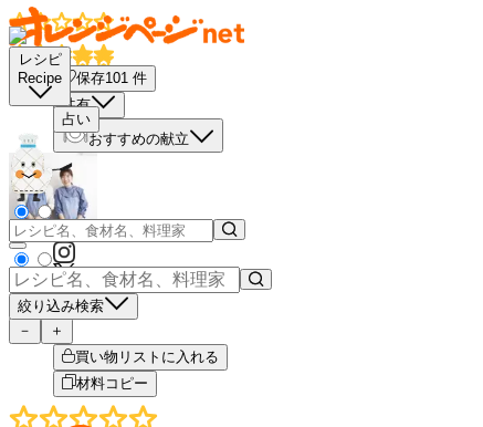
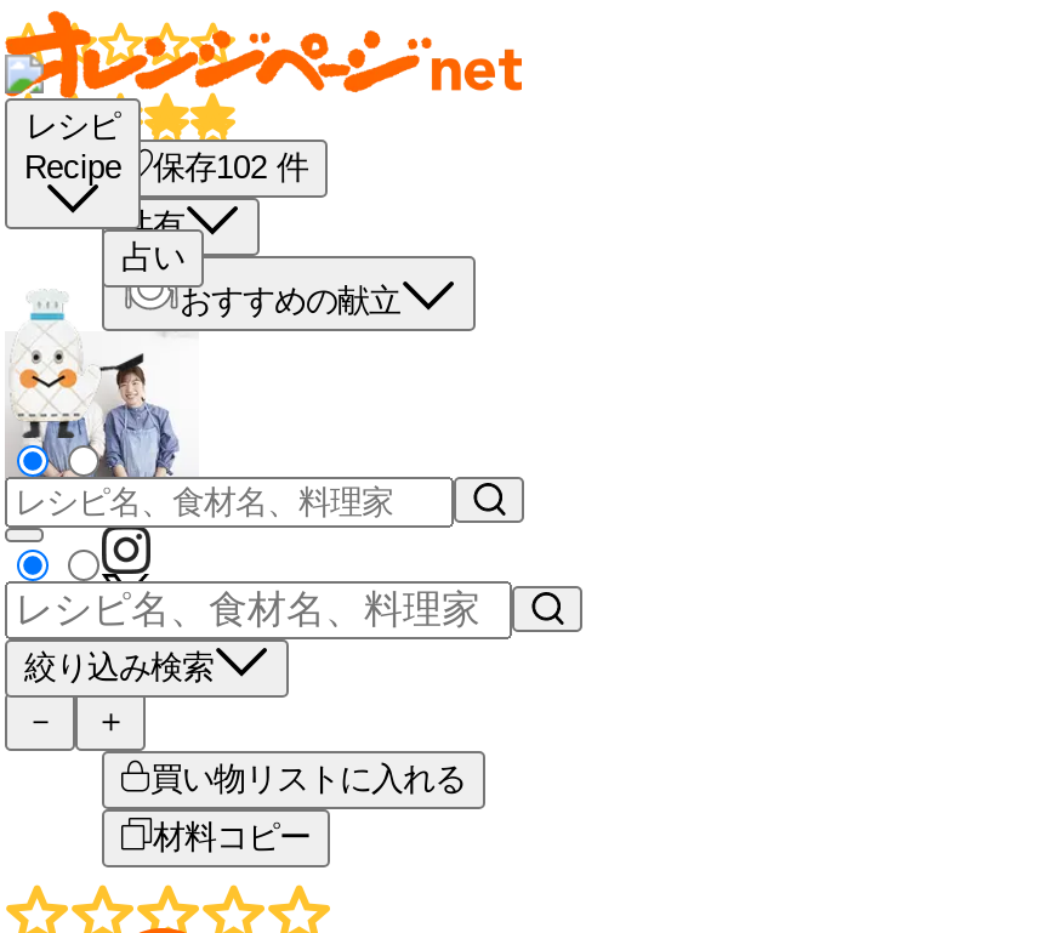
[18,69,147,86] Recipe 保存101件 -> [24,149,308,186] Recipe 保存102件

